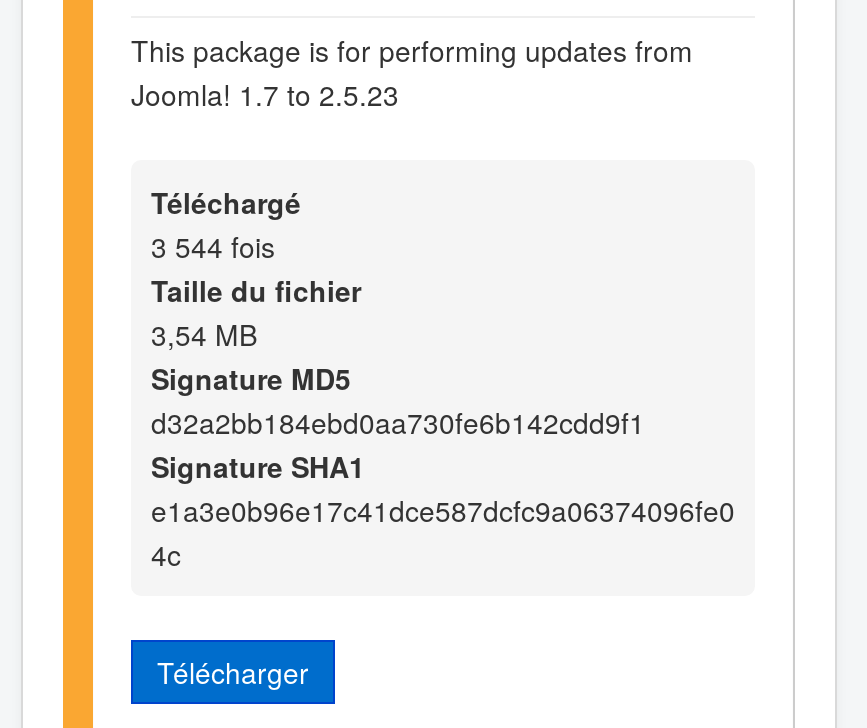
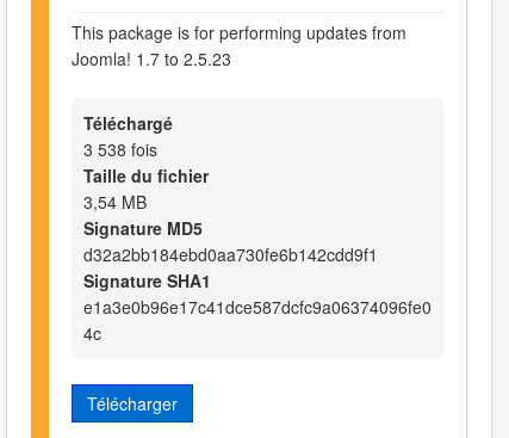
[151,227,275,267] 3 544 fois -> [83,138,157,161] 3 538 fois

